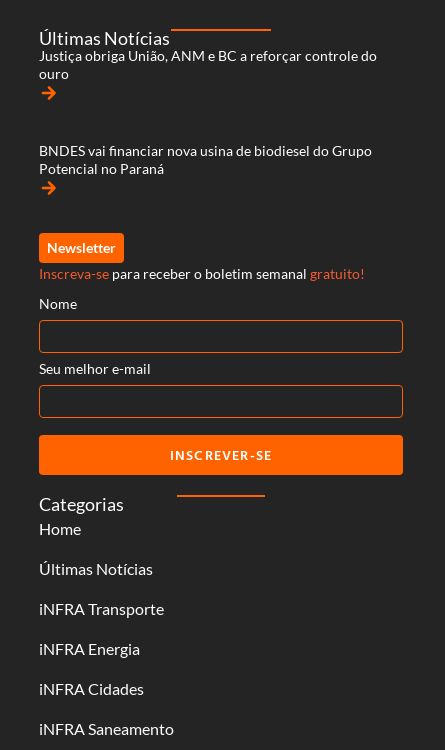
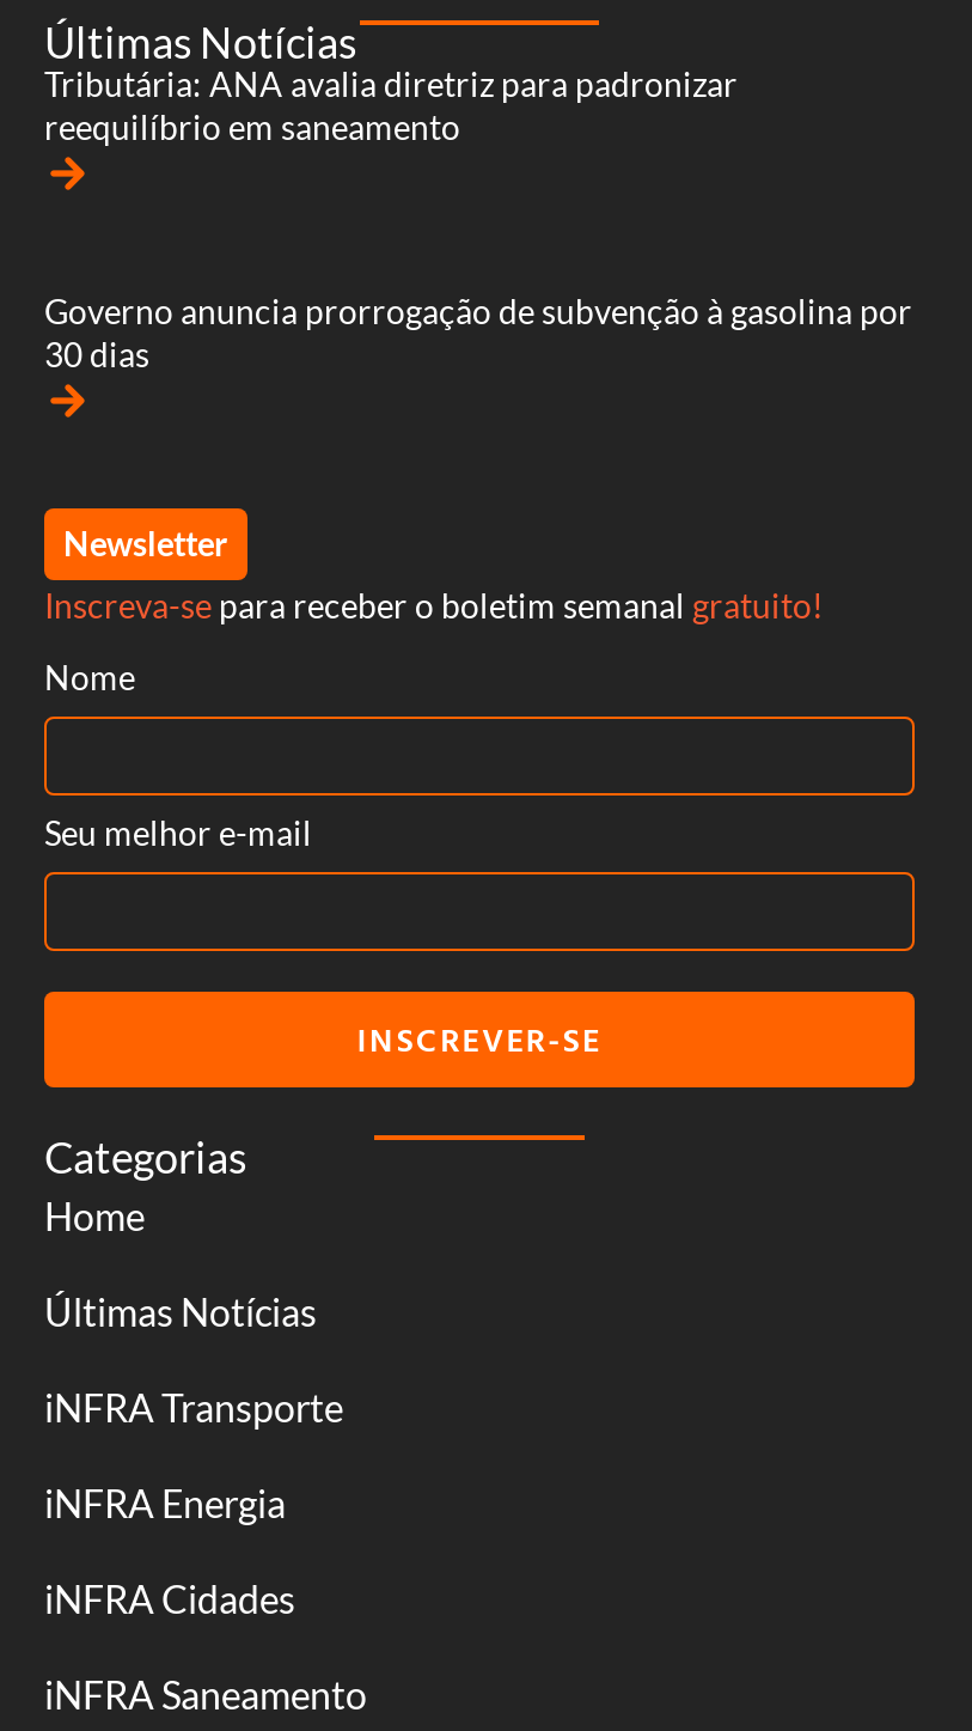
[39,47,377,82] Justiça obriga União, ANM e BC a reforçar controle do | ouro -> [44,63,738,147] Tributária: ANA avalia diretriz para padronizar | reequilíbrio em saneamento
[39,142,372,177] BNDES vai financiar nova usina de biodiesel do Grupo | Potencial no Paraná -> [44,290,912,374] Governo anuncia prorrogação de subvenção à gasolina por | 30 dias

